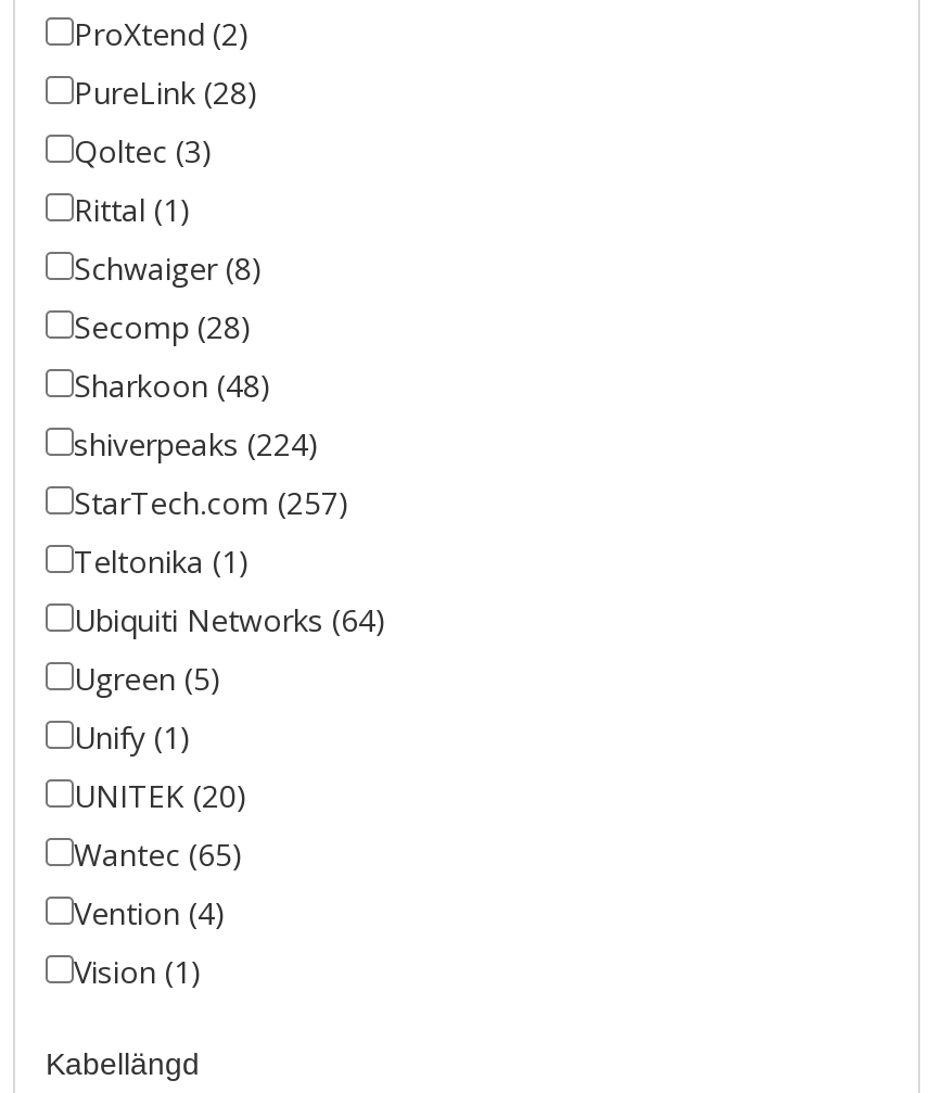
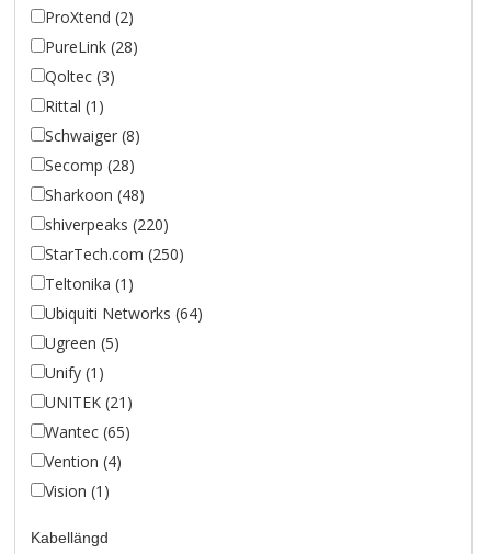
[74,423,319,465] shiverpeaks (224) -> [45,214,169,235] shiverpeaks (220)
[74,482,349,523] StarTech.com (257) -> [45,244,184,264] StarTech.com (250)
[74,775,247,816] UNITEK (20) -> [45,392,133,412] UNITEK (21)

